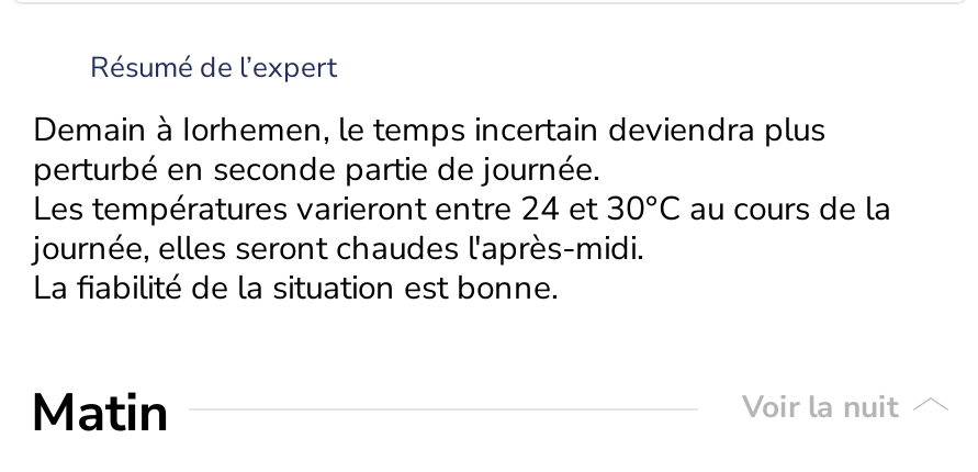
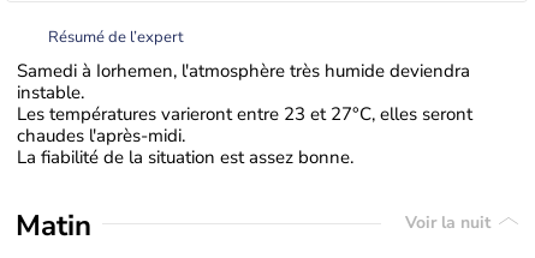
[33,107,891,309] Demain à Iorhemen, le temps incertain deviendra plus | perturbé en seconde partie de journée. | Les températures varieront entre 24 et 30°C au cours de la | journée, elles seront chaudes l'après-midi. | La fiabilité de la situation est bonne. -> [17,59,472,169] Samedi à Iorhemen, l'atmosphère très humide deviendra | instable. | Les températures varieront entre 23 et 27°C, elles seront | chaudes l'après-midi. | La fiabilité de la situation est assez bonne.

